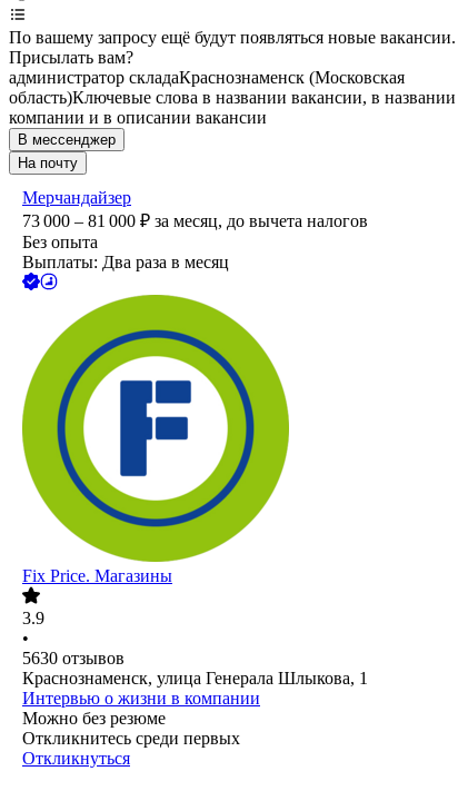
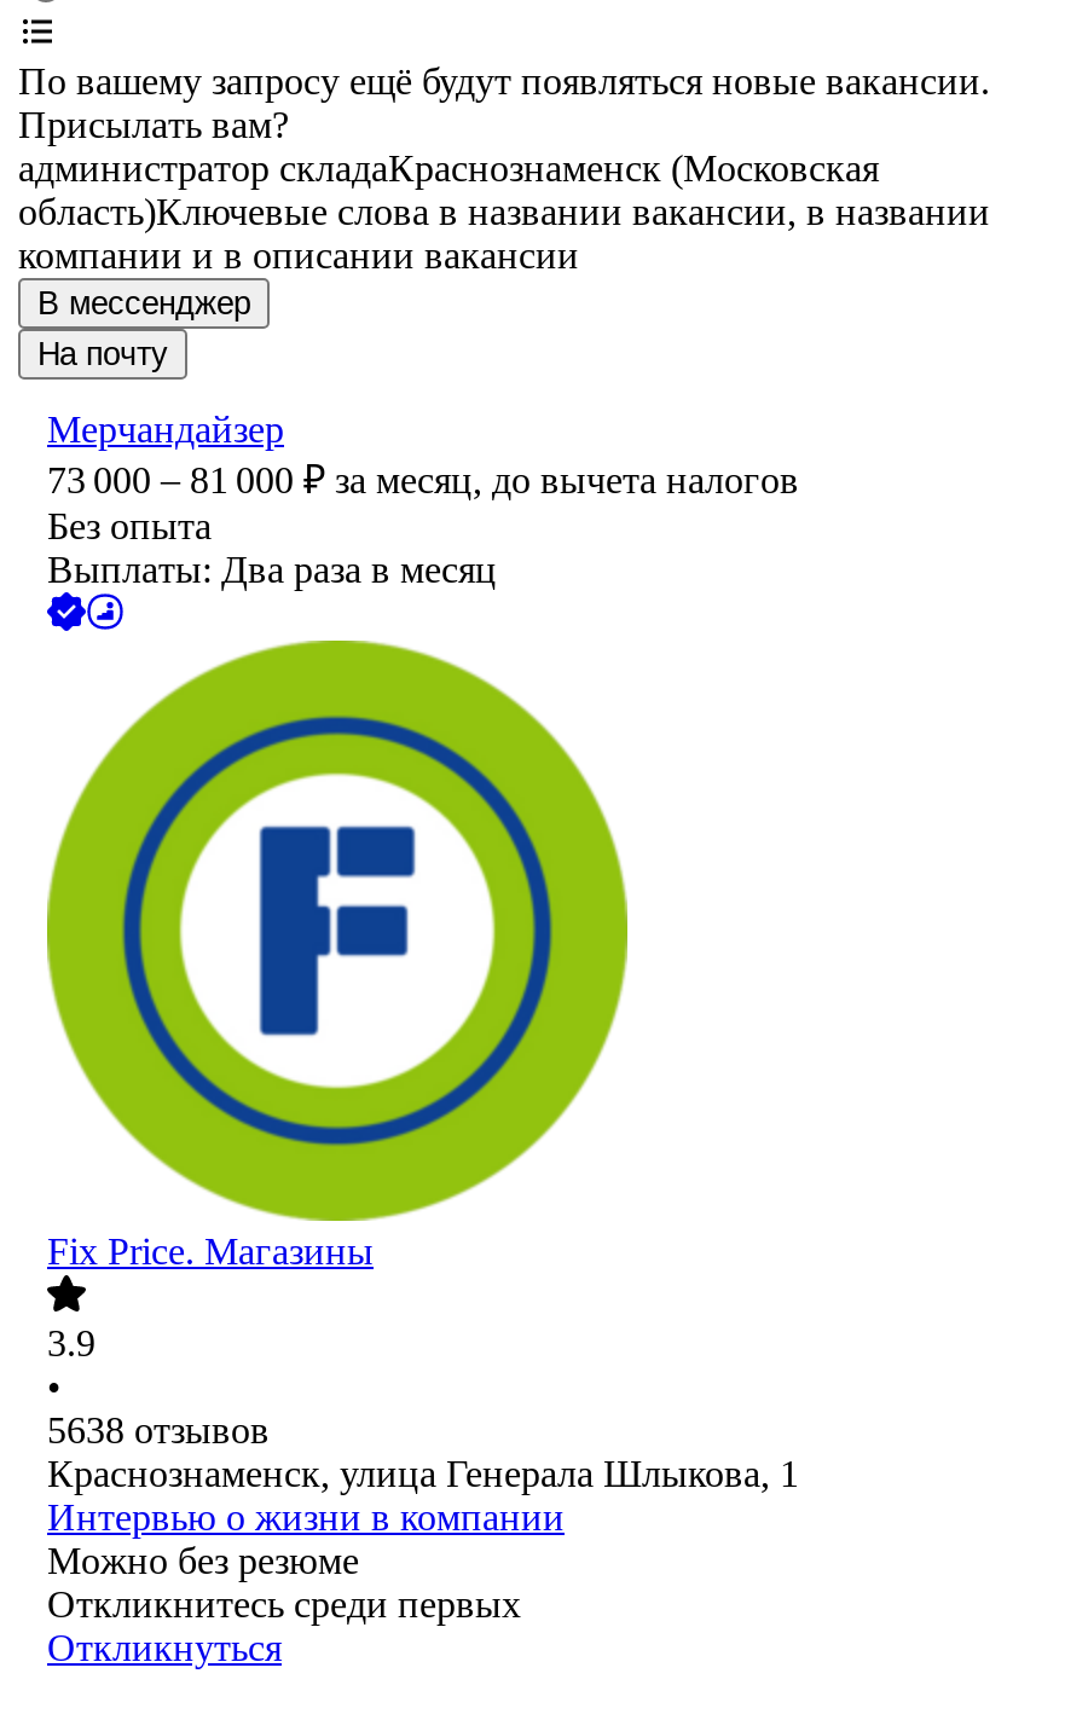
[22,649,125,668] 5630 отзывов -> [47,1411,270,1452] 5638 отзывов

